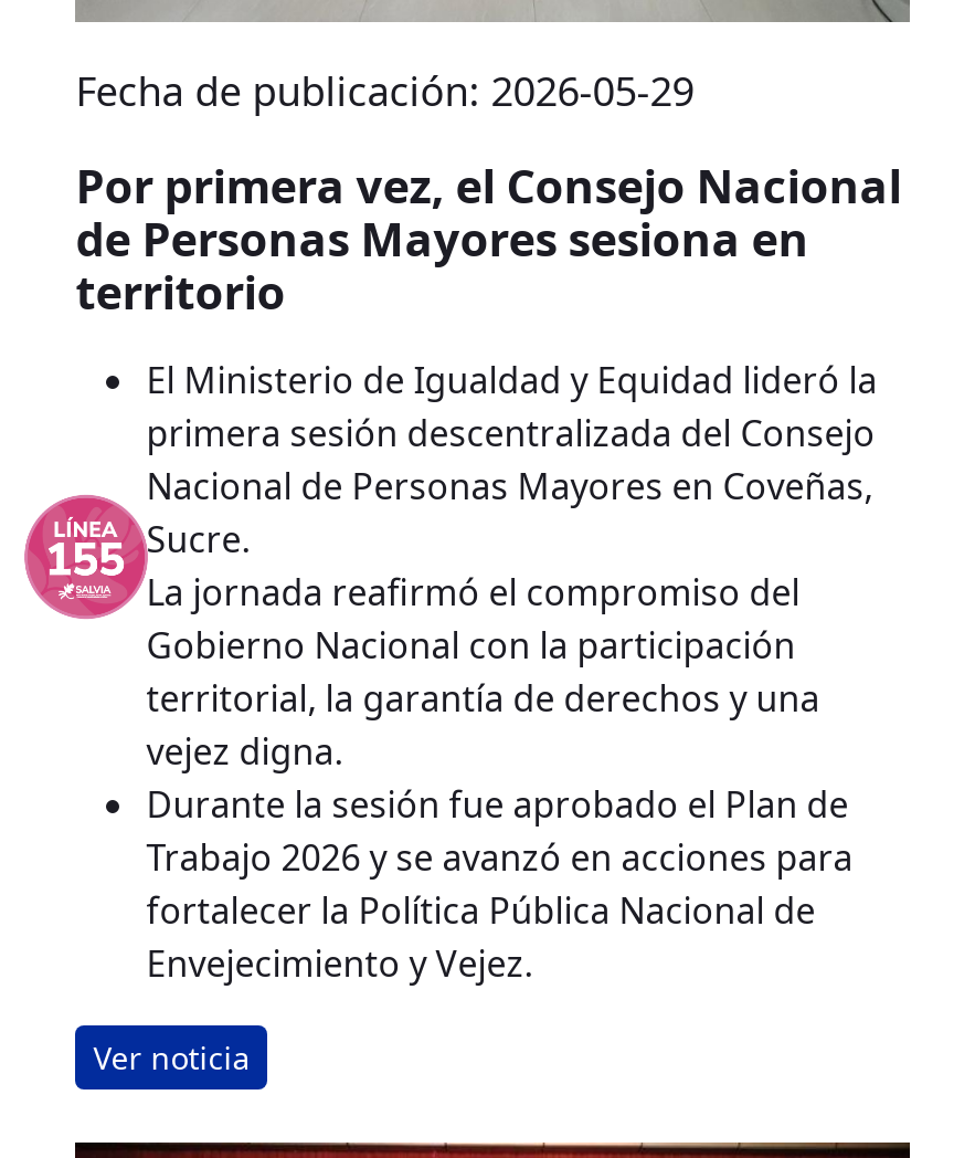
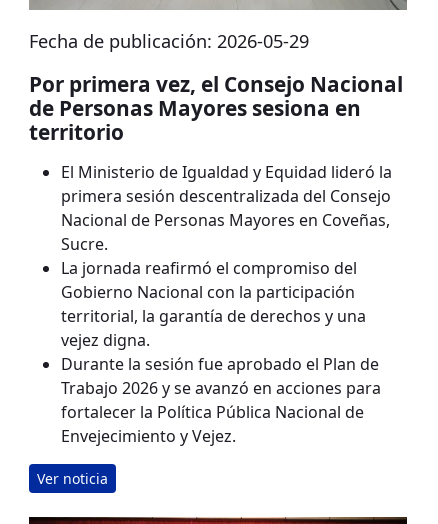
[22,493,139,621] [image] -> none

